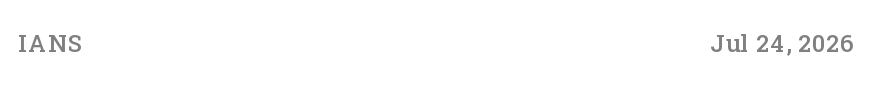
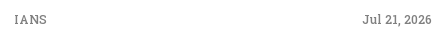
[710,27,854,59] Jul 24, 2026 -> [362,11,432,27] Jul 21, 2026

